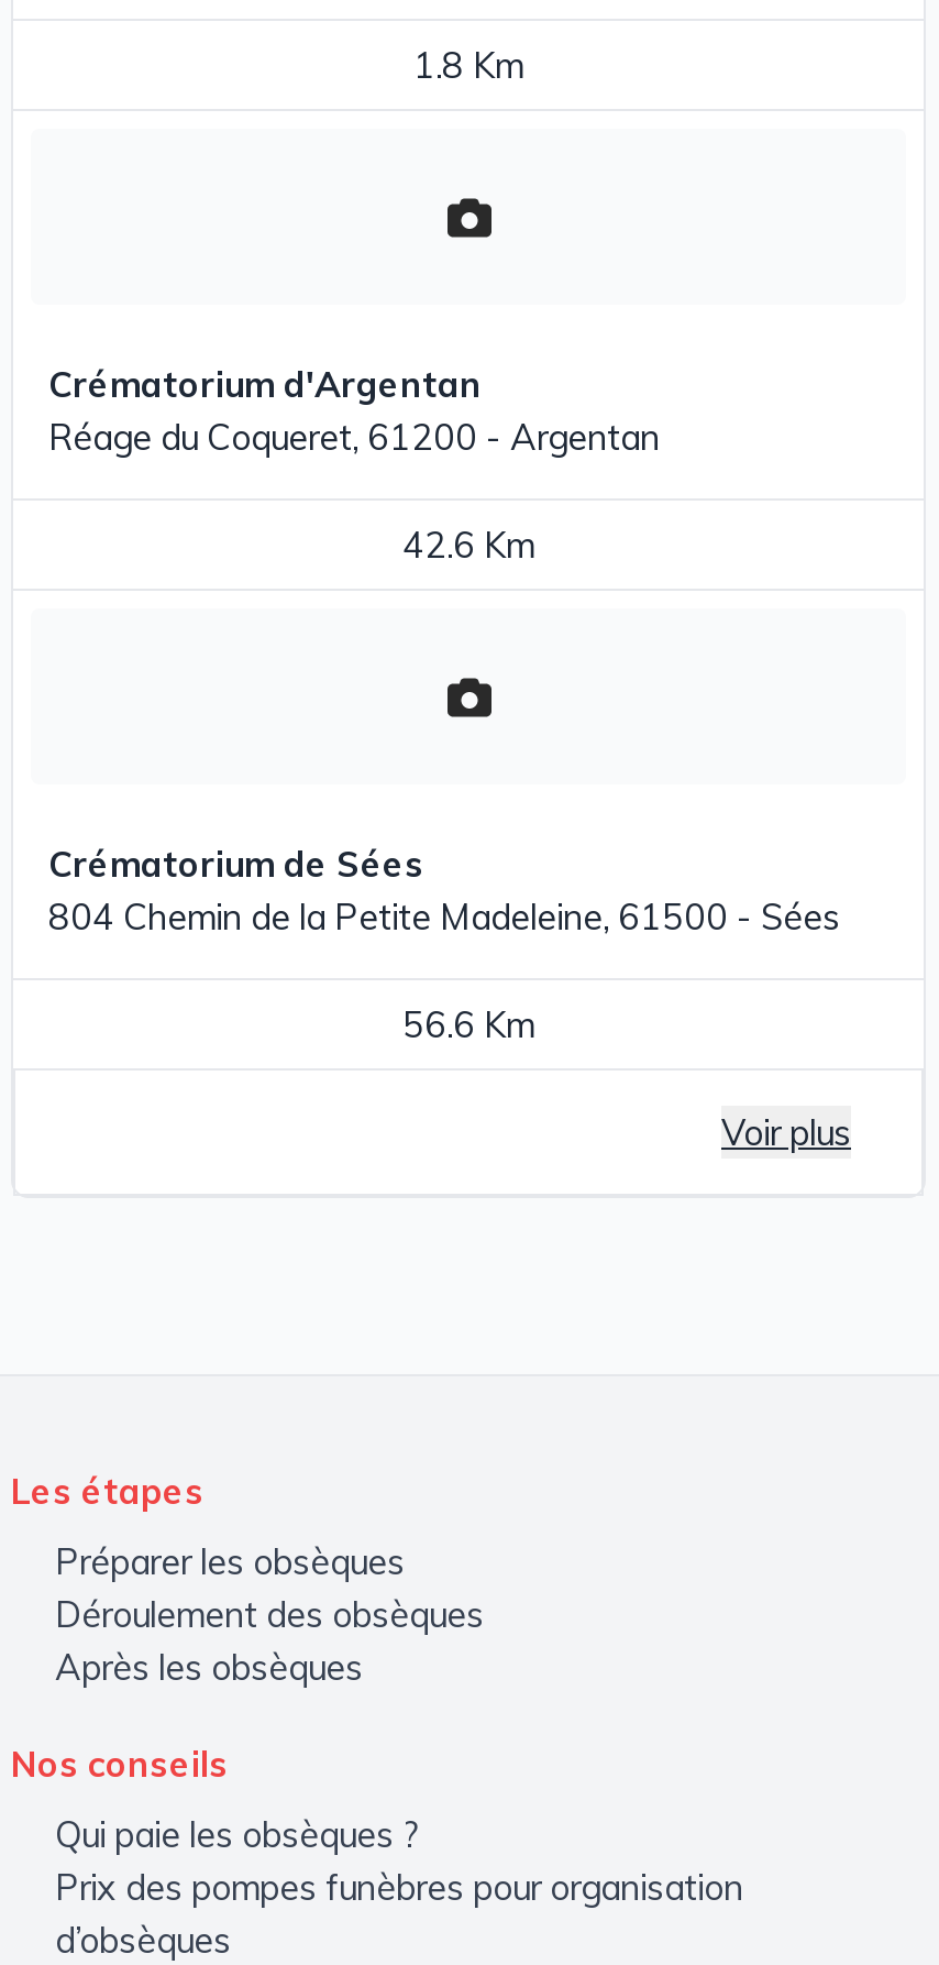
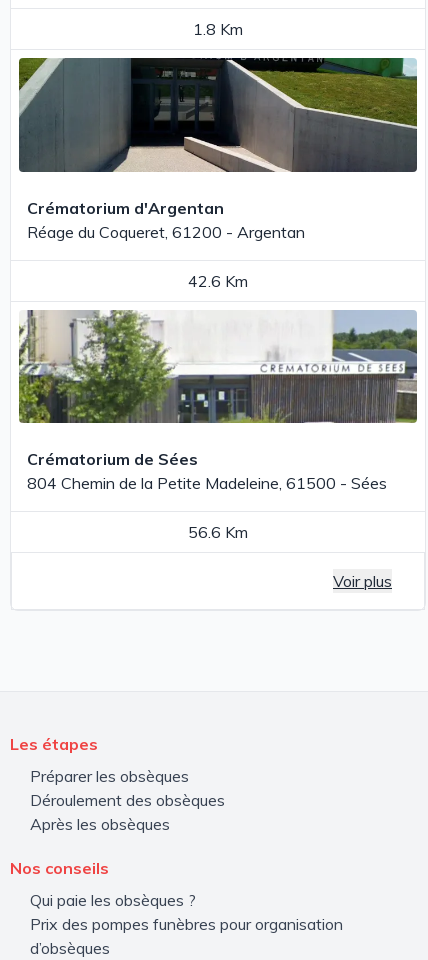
none -> [18,57,418,173] [image]
none -> [18,309,418,424] [image]

